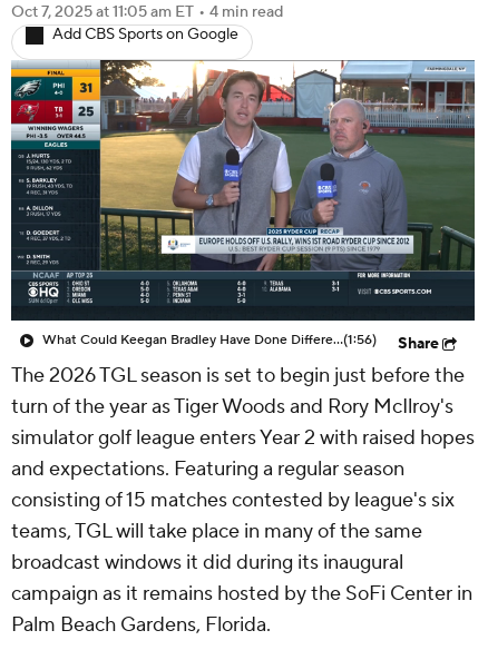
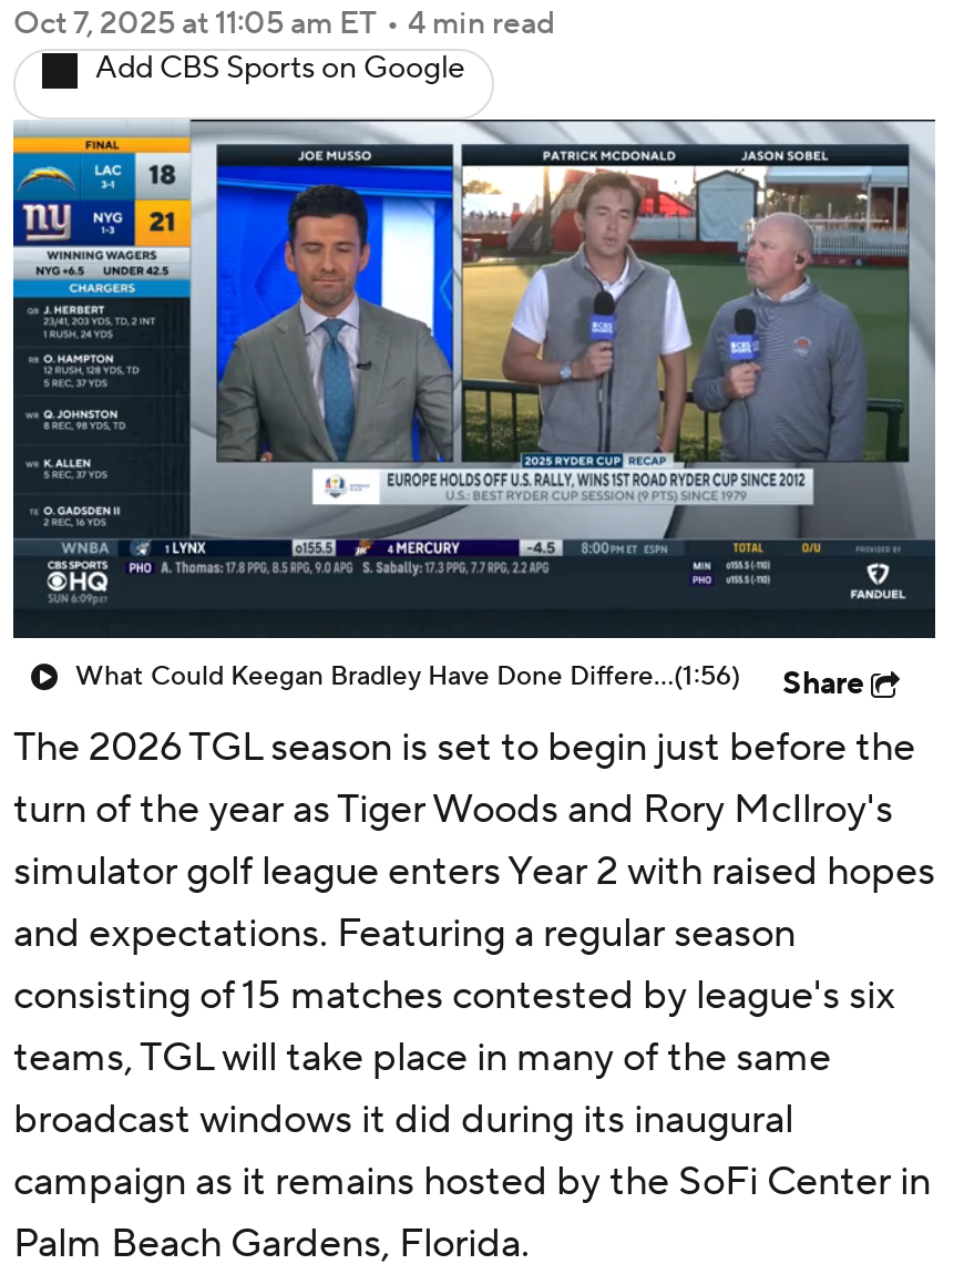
[10,59,476,304] [image] -> [11,120,935,603] [image]

